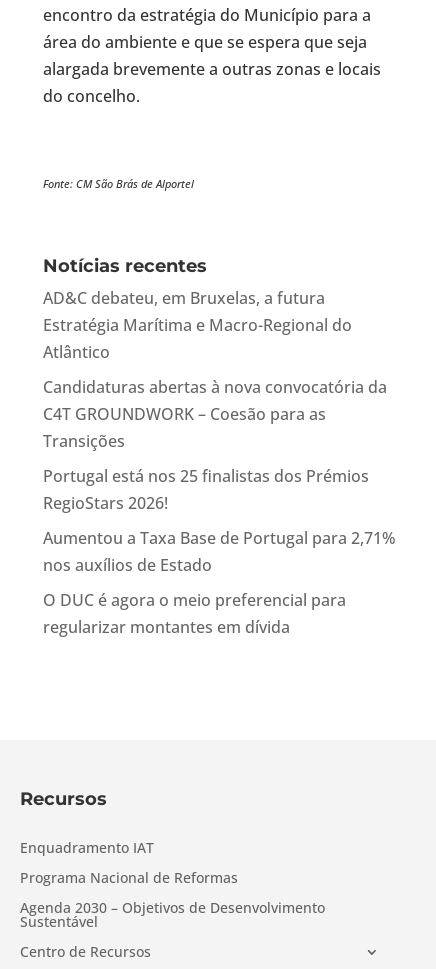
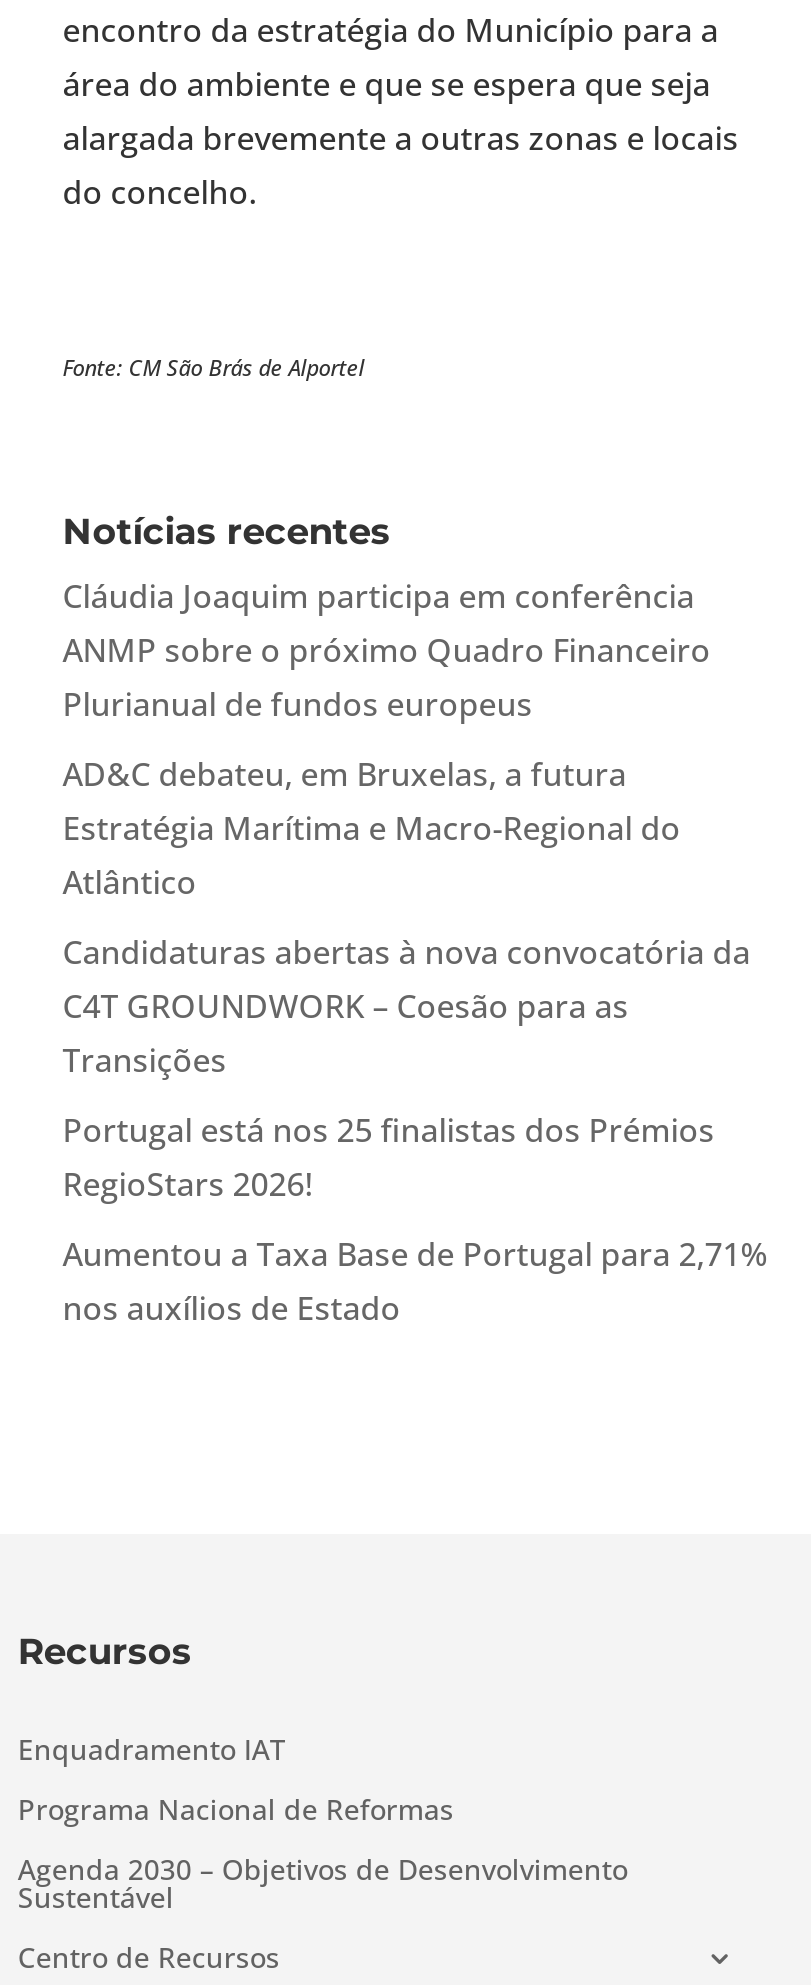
none -> [63,574,711,726] Cláudia Joaquim participa em conferência | ANMP sobre o próximo Quadro Financeiro | Plurianual de fundos europeus
moved [43,287,396,576] -> [63,752,769,1330]: AD&C debateu, em Bruxelas, a futura | Estratégia Marítima e Macro-Regional do | Atlântico | ... | Aumentou a Taxa Base de Portugal para 2,71% | nos auxílios de Estado
[43,589,346,638] O DUC é agora o meio preferencial para | regularizar montantes em dívida -> none

